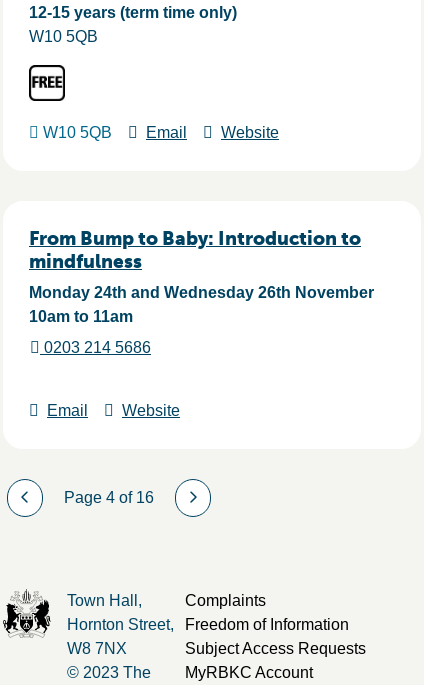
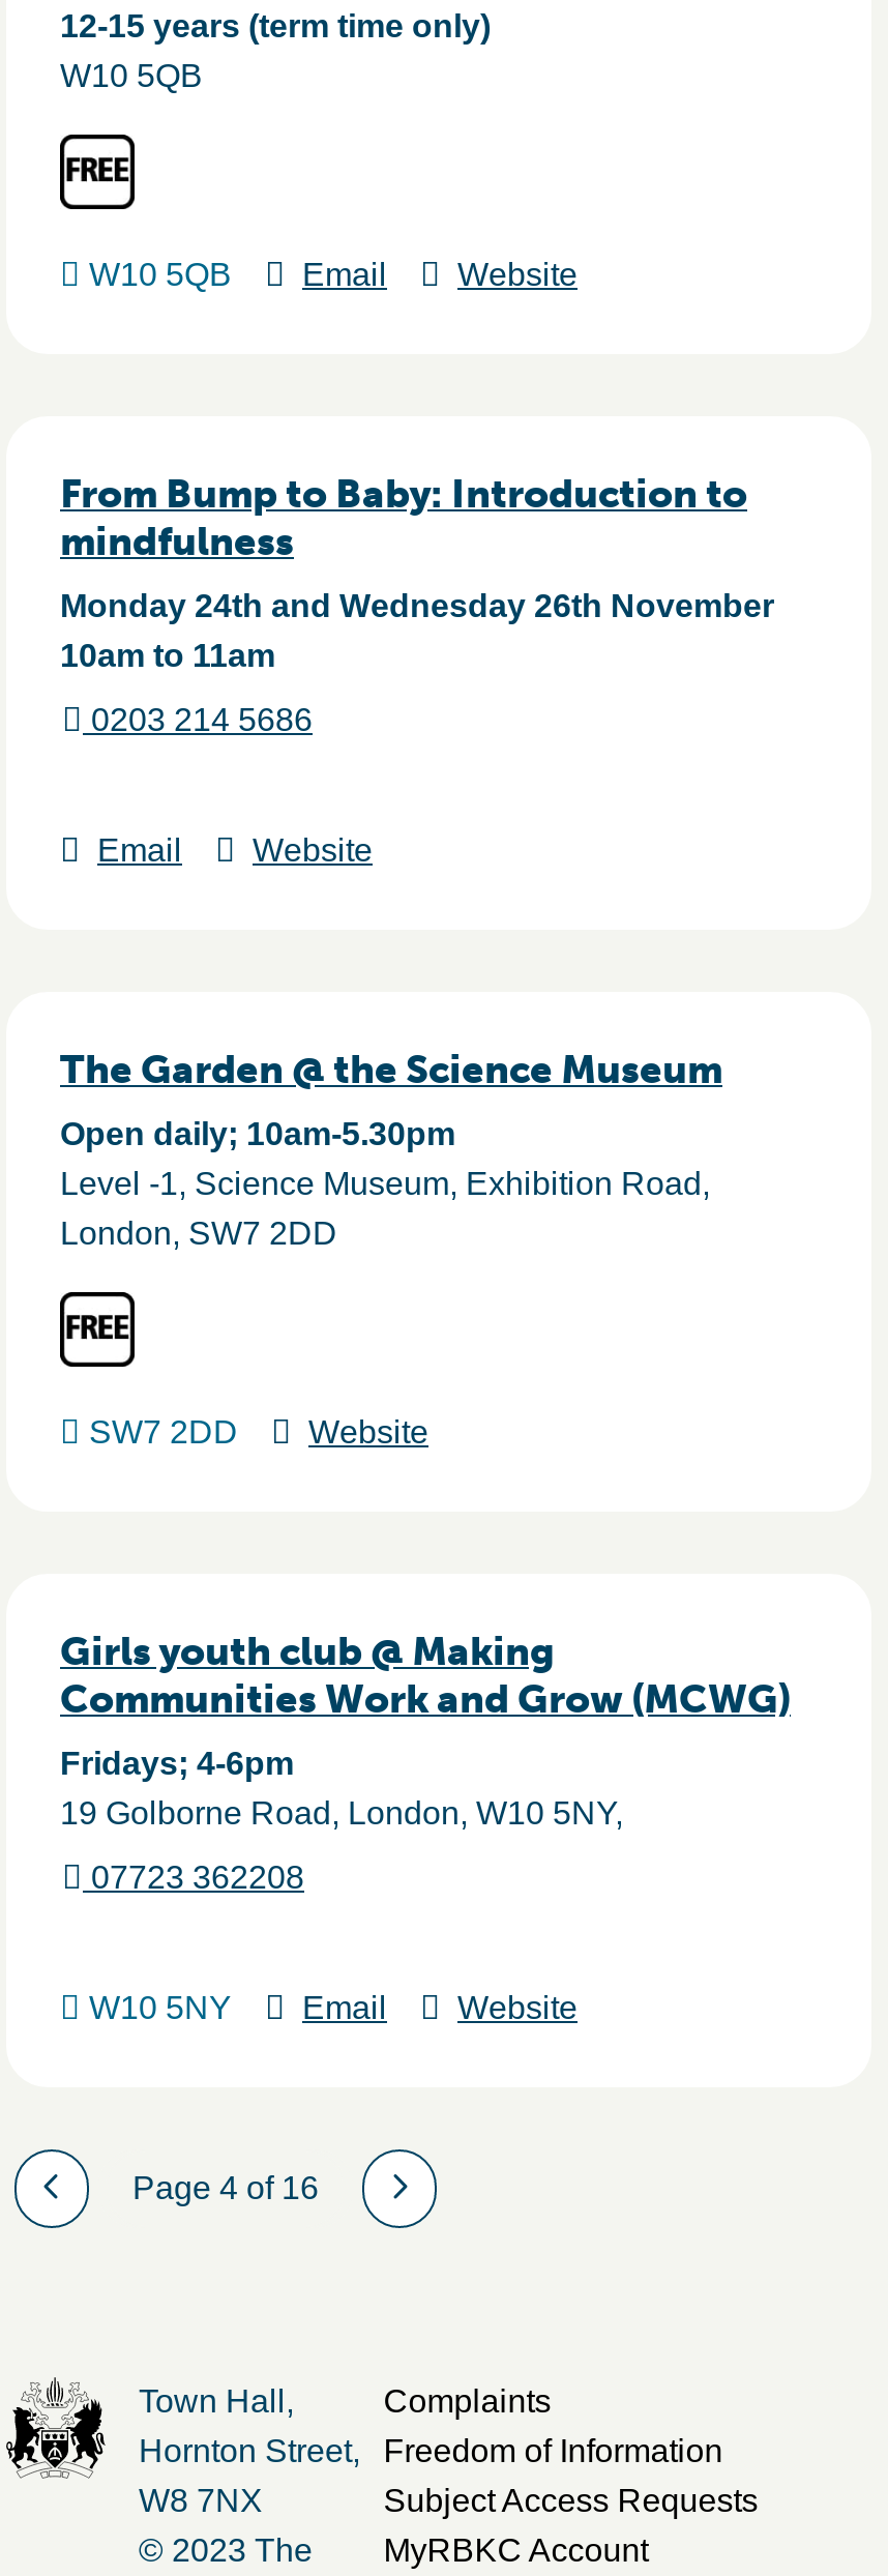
none -> [60,1046,722,1251] The Garden @ the Science Museum | Open daily; 10am-5.30pm | Level -1, Science Museum, Exhibition Road | London SW7 2DD
none -> [60,1628,791,1895] Girls youth club @ Making | Communities Work and Grow (MCWG) | Fridays; 4-6pm | 19 Golborne Road London W10 5NY | 07723 362208
none -> [81,1414,428,1450] SW7 2DD | Website
none -> [81,1990,578,2025] W10 5NY | Email | Website

